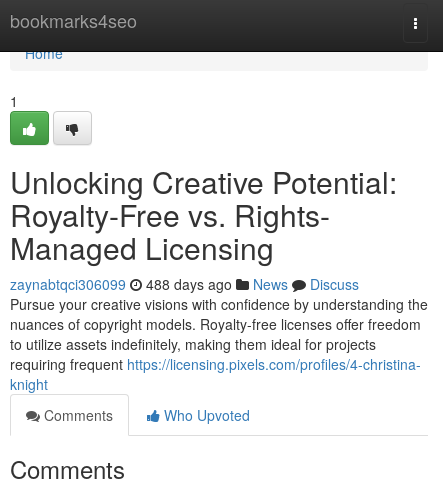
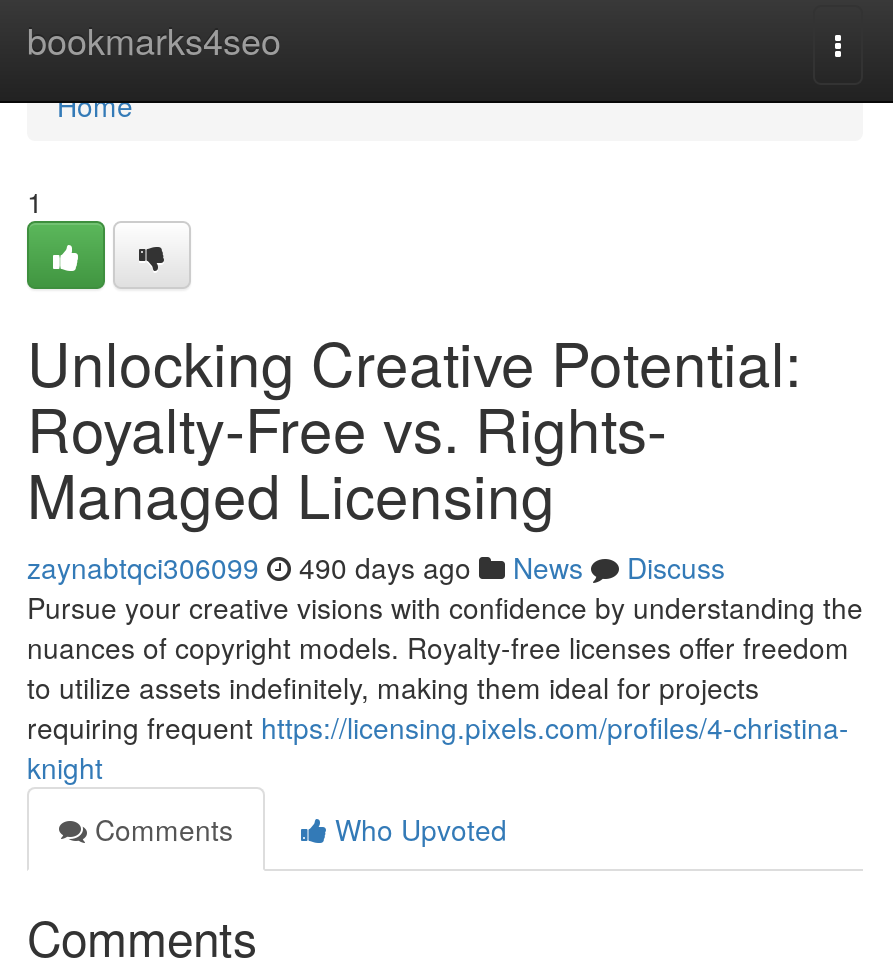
[10,274,359,294] zaynabtqci306099 488 days ago News Discuss -> [27,547,725,587] zaynabtqci306099 490 days ago News Discuss

